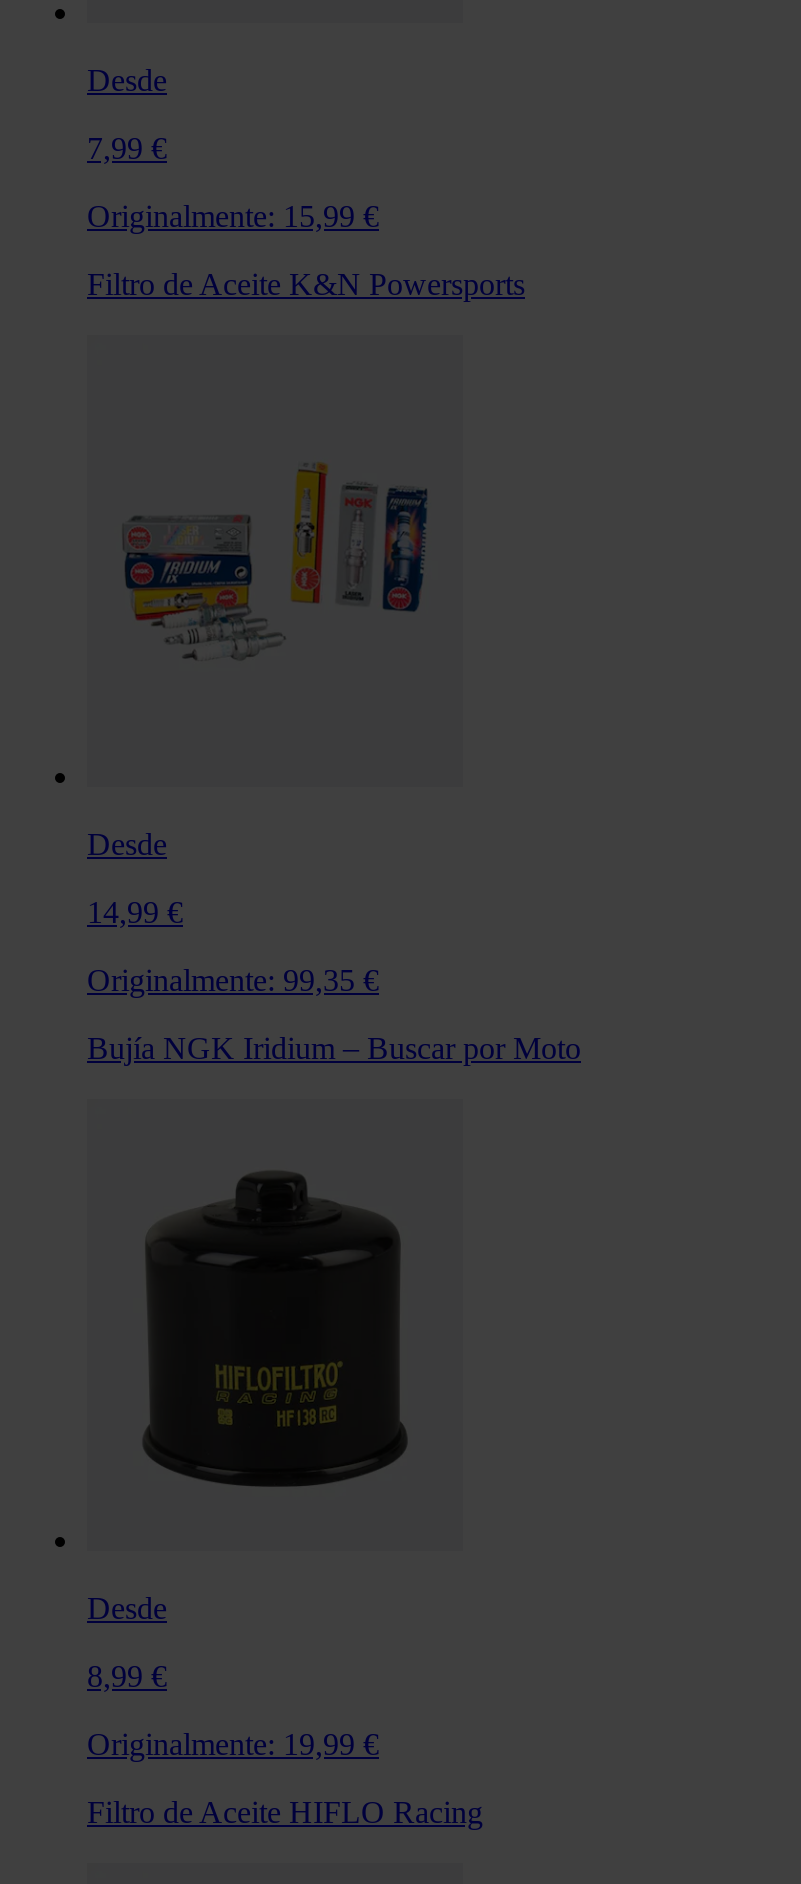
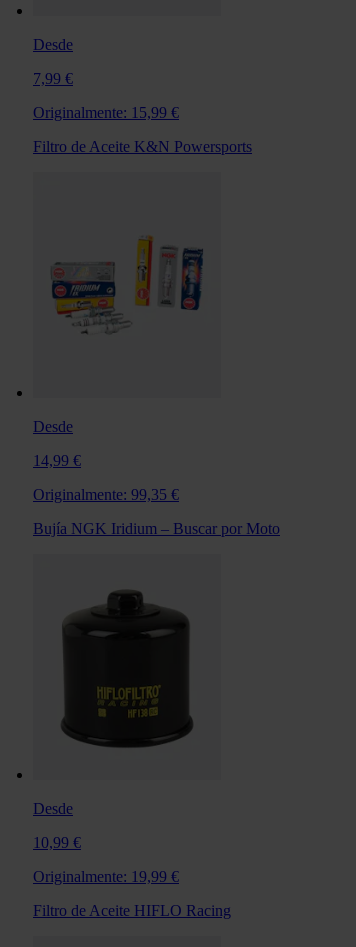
[87,1660,167,1694] 8,99 € -> [33,834,81,851] 10,99 €

